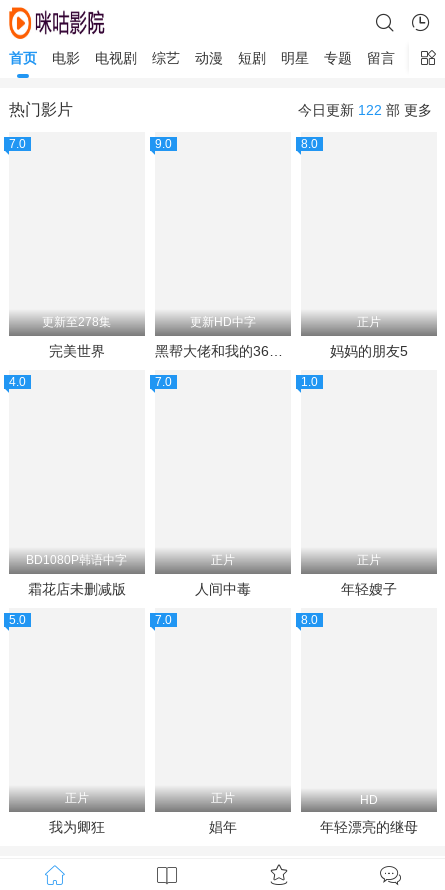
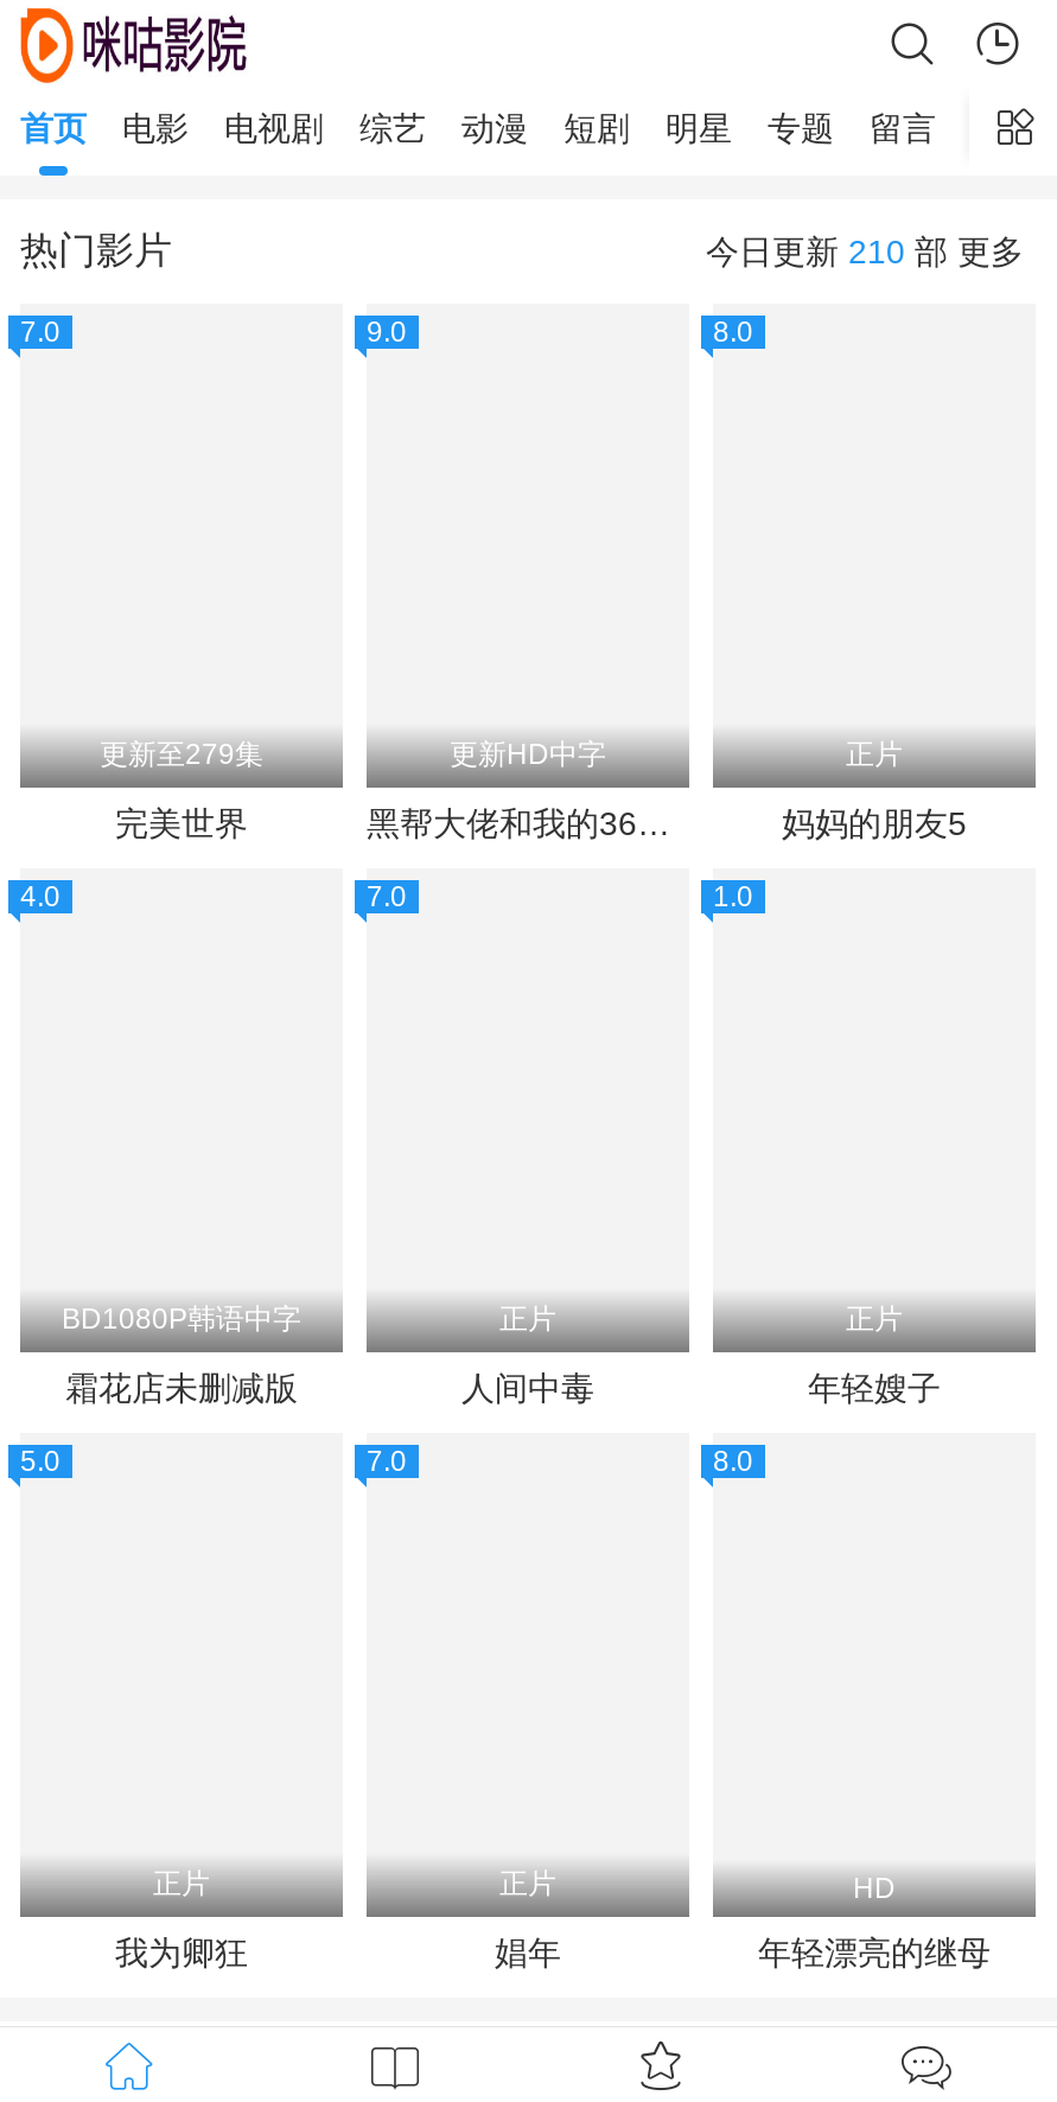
[298,102,432,118] 今日更新122部 更多 -> [706,233,1024,270] 今日更新210部 更多
[42,315,111,329] 更新至278集 -> [100,738,263,771] 更新至279集

